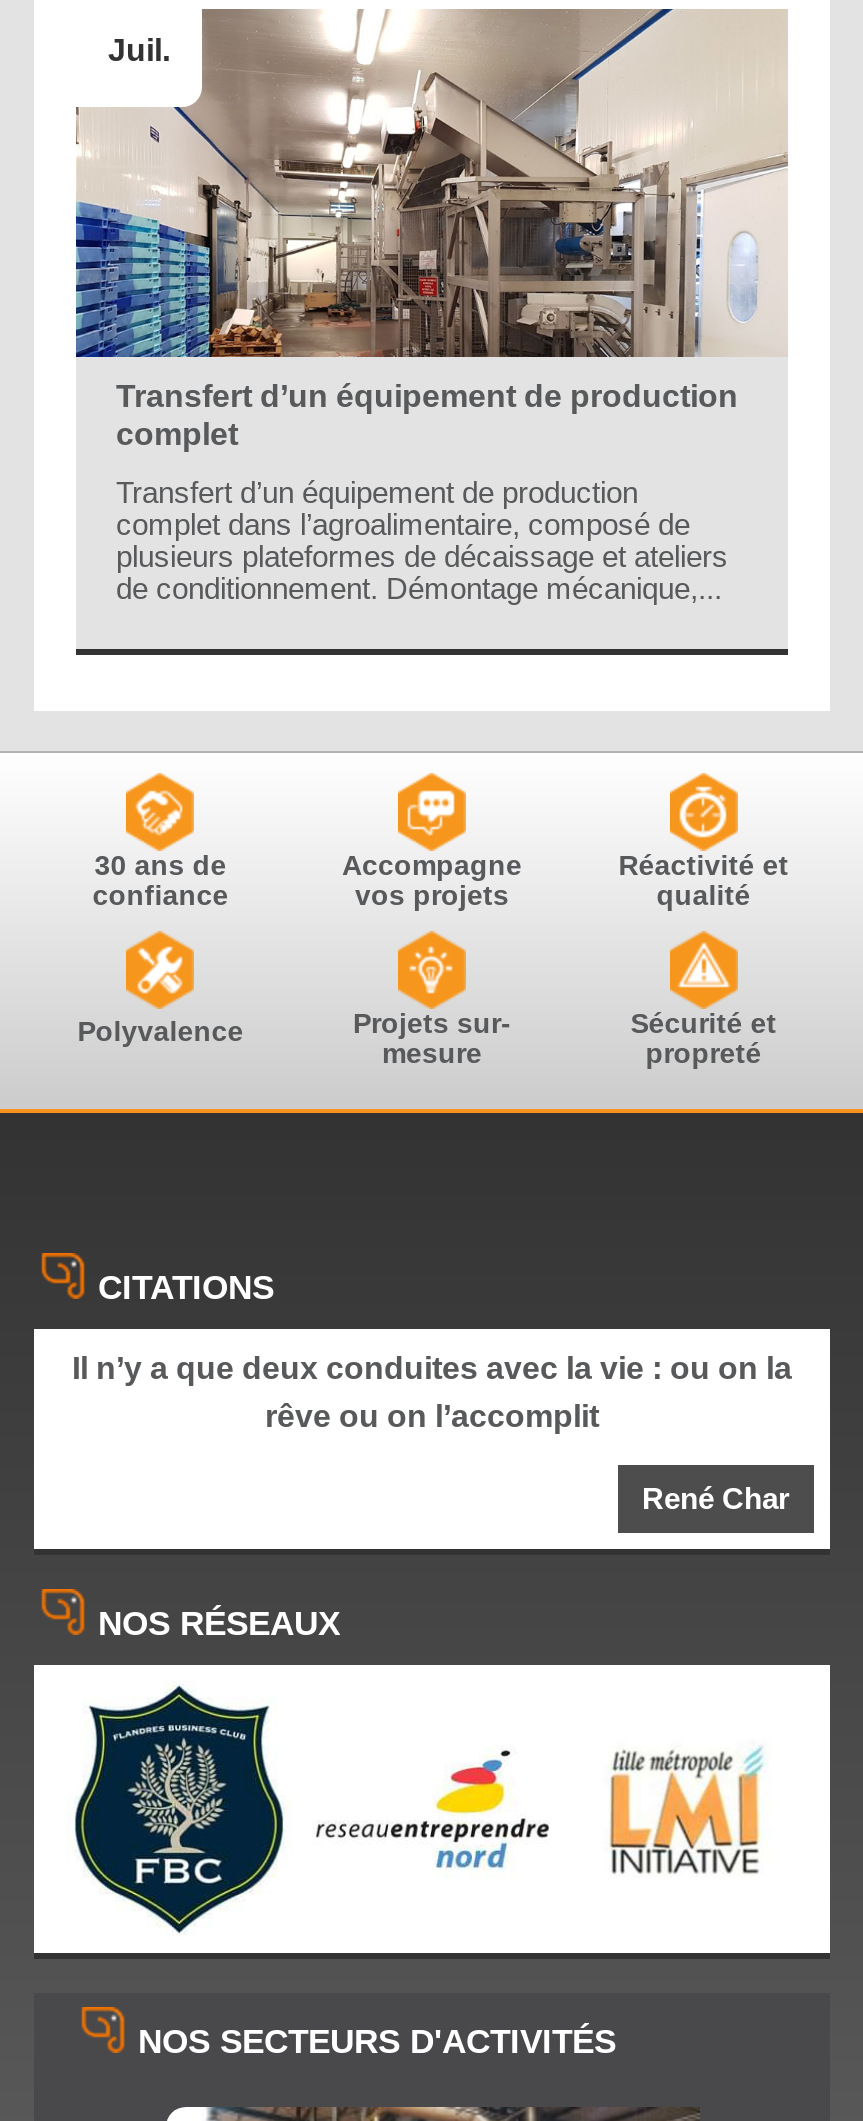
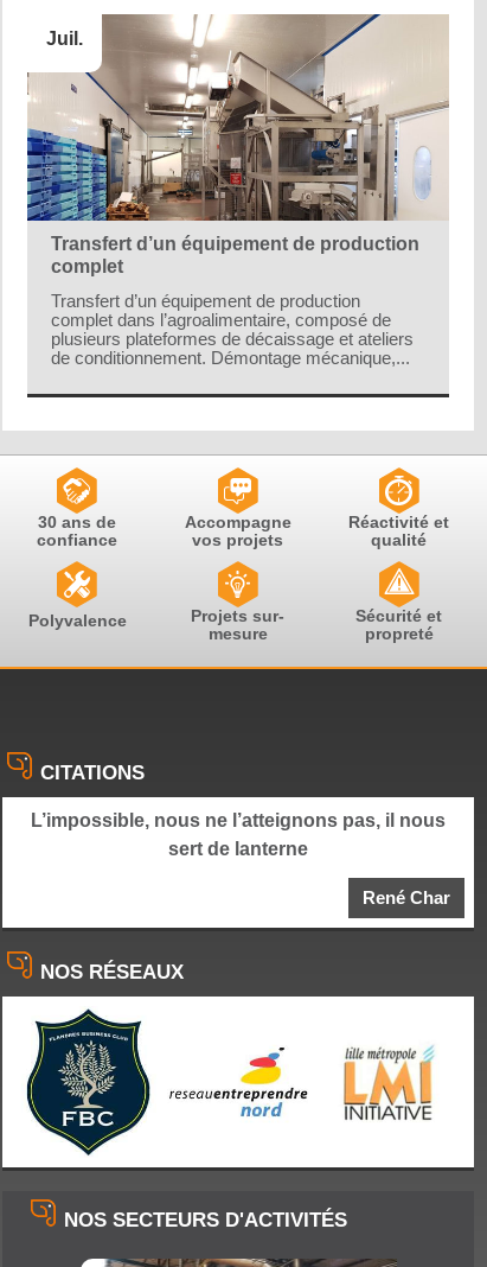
[72,1351,792,1433] Il n’y a que deux conduites avec la vie : ou on la | rêve ou on l’accomplit -> [31,811,446,859] L’impossible, nous ne l’atteignons pas, il nous | sert de lanterne

